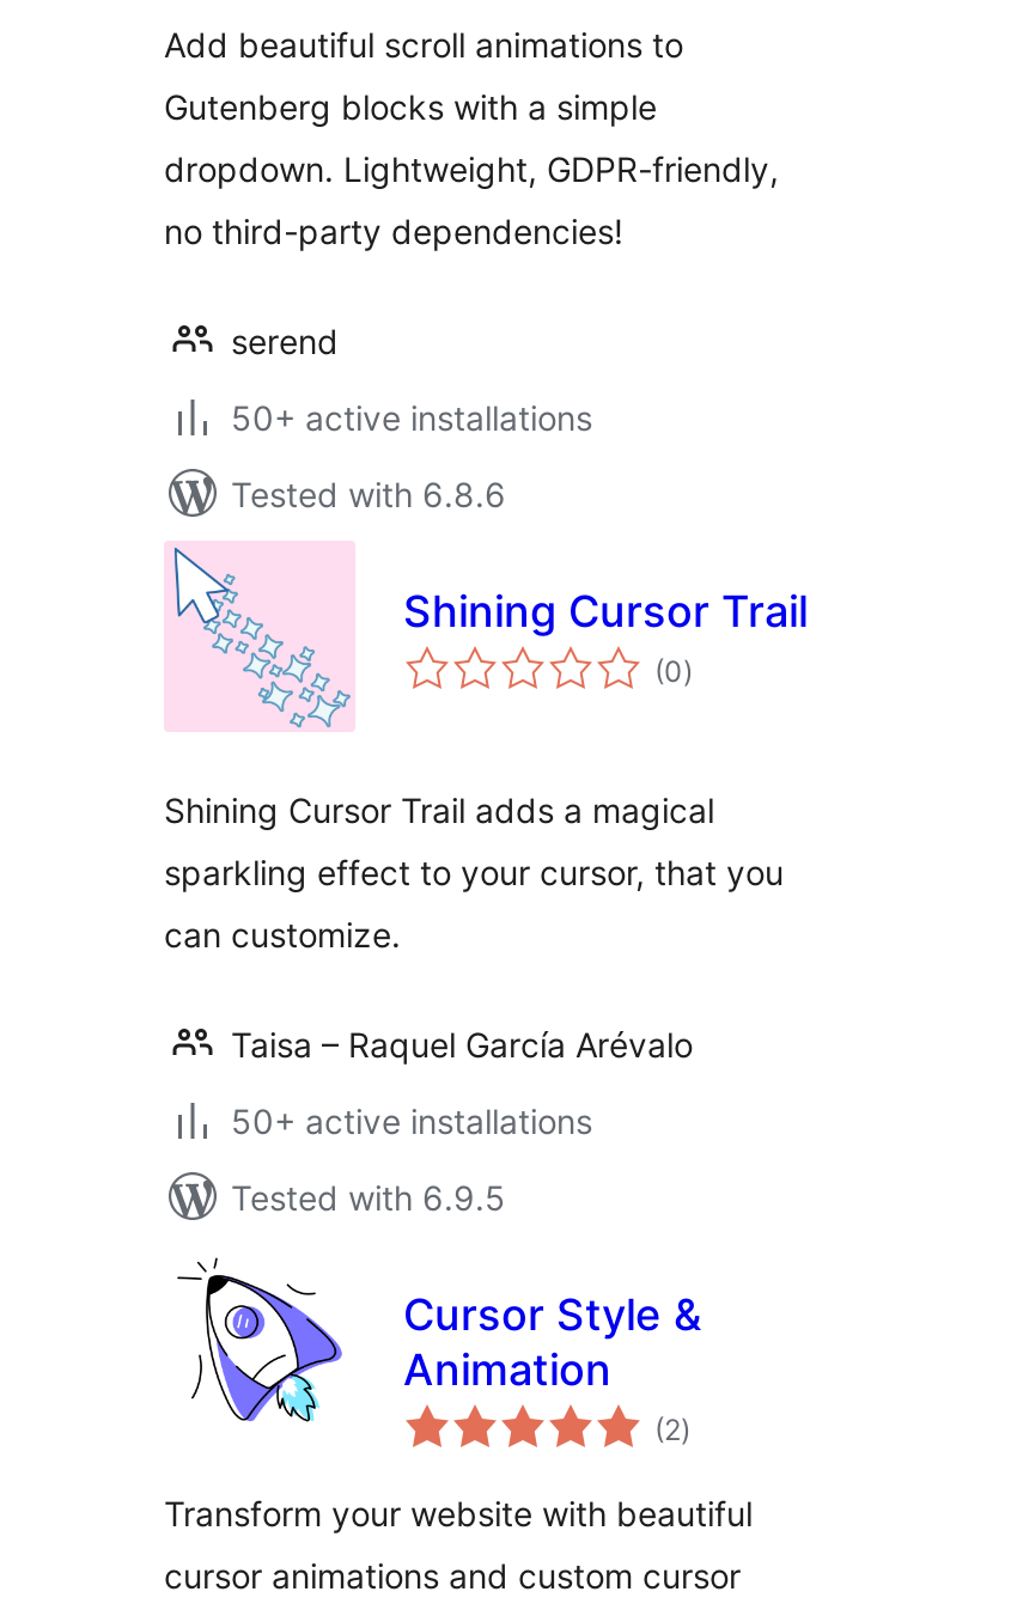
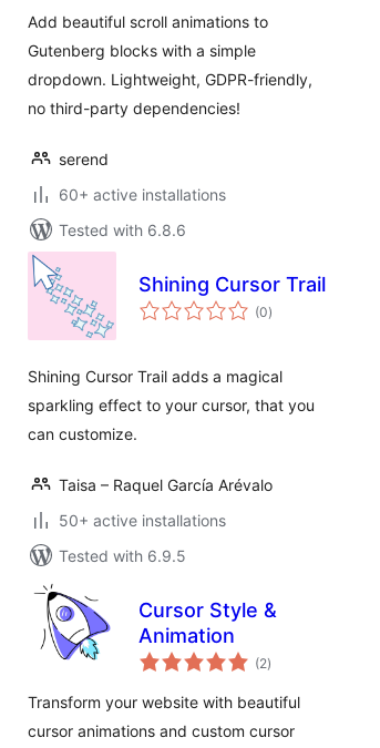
[231,397,592,438] 50+ active installations -> [59,185,226,204] 60+ active installations

